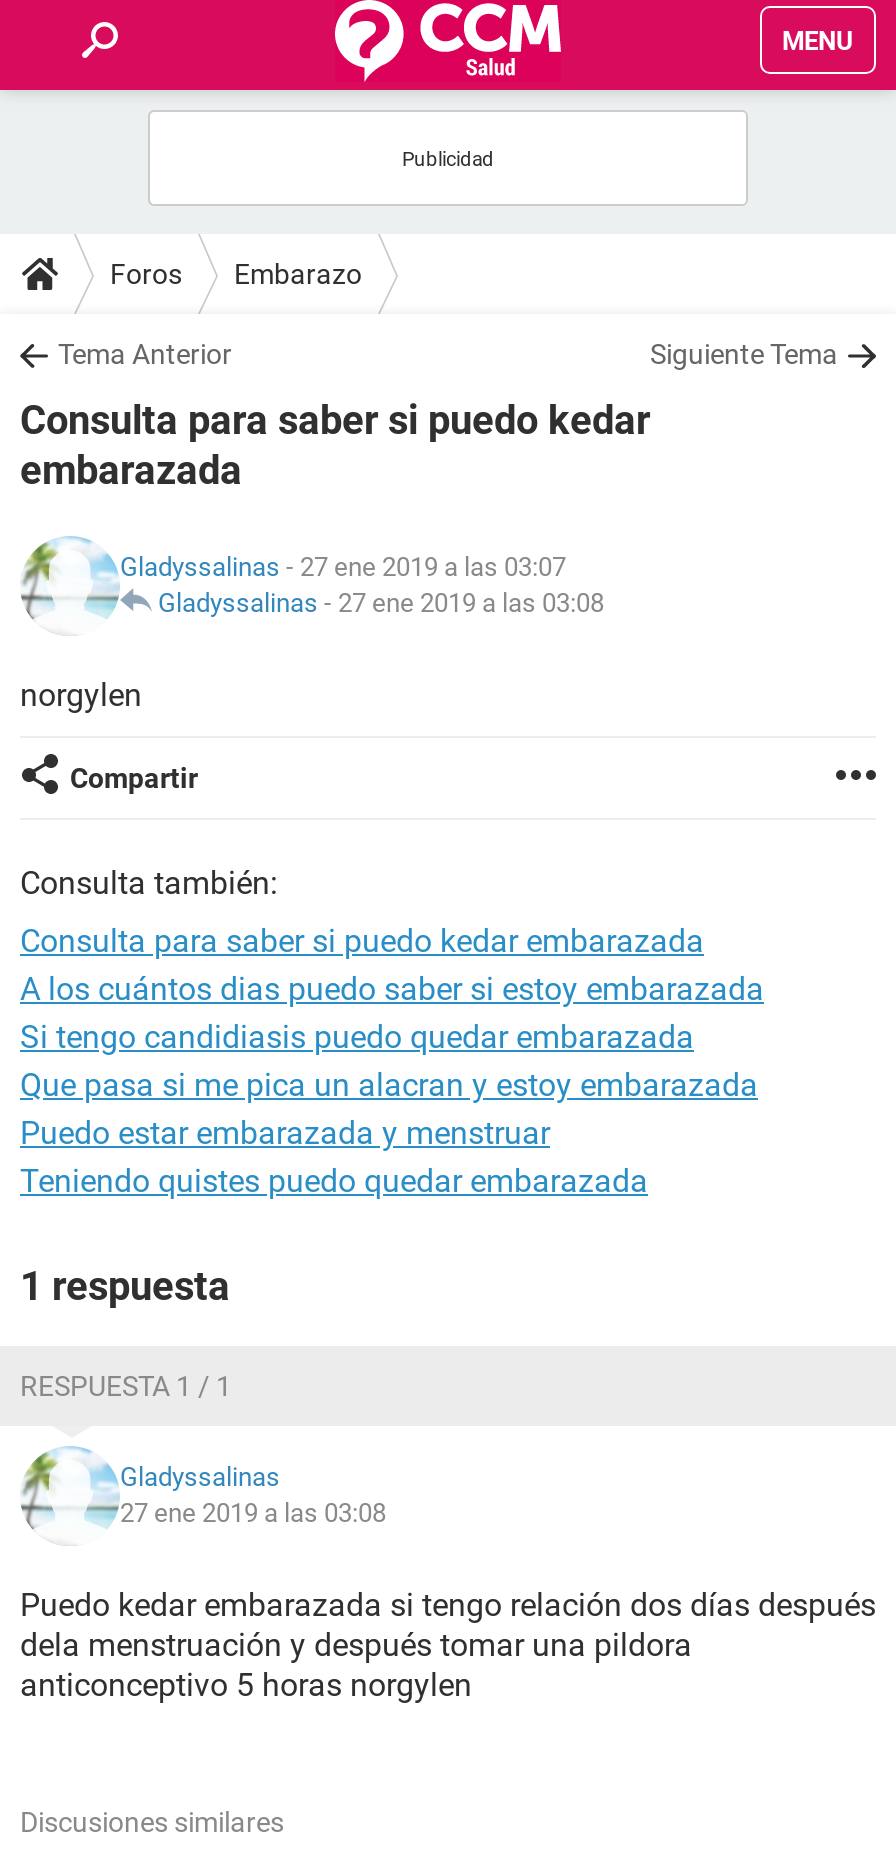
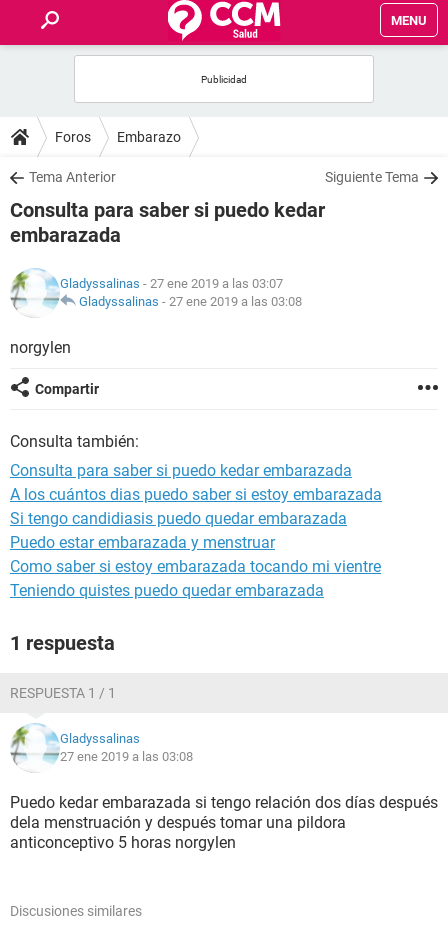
[20,1066,758,1104] Que pasa si me pica un alacran y estoy embarazada -> none
moved [20,1114,550,1152] -> [10,533,275,552]: Puedo estar embarazada y menstruar
none -> [10,557,381,576] Como saber si estoy embarazada tocando mi vientre

